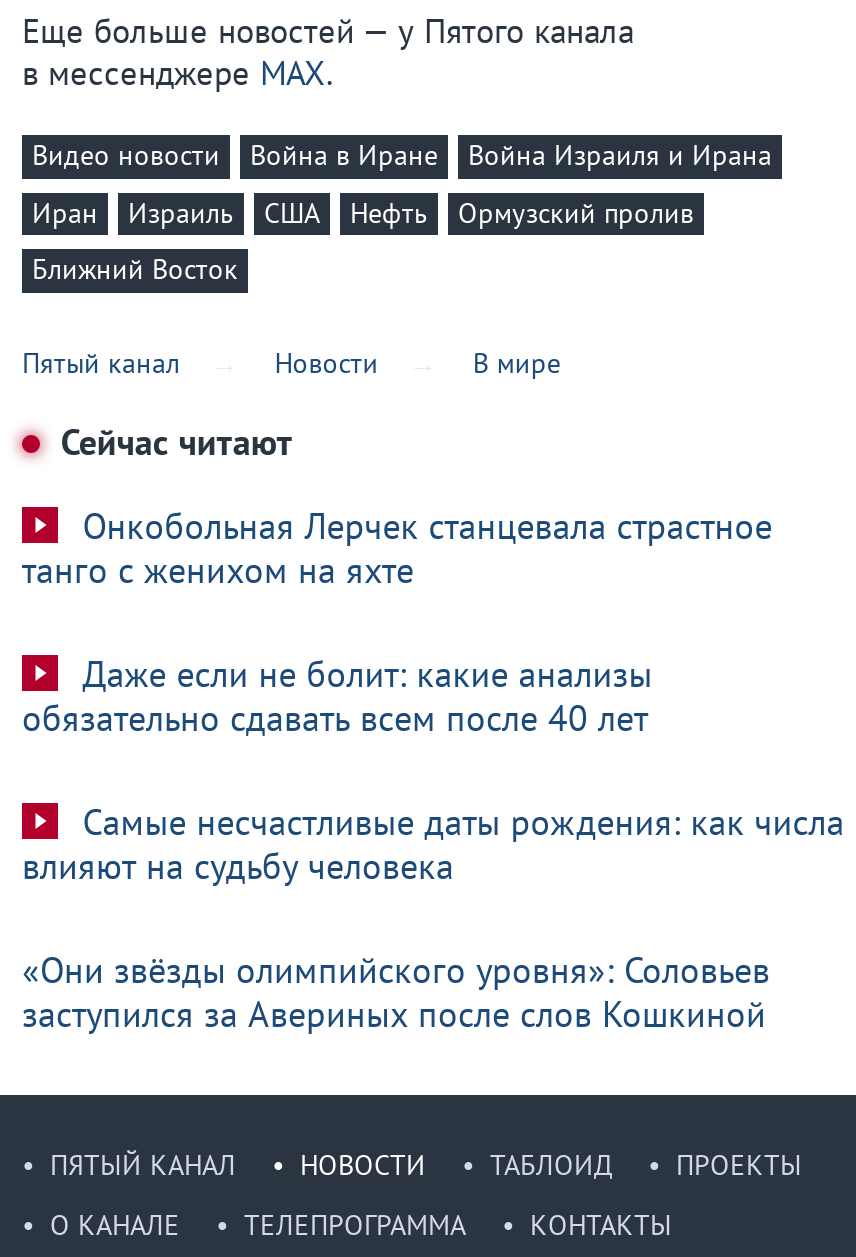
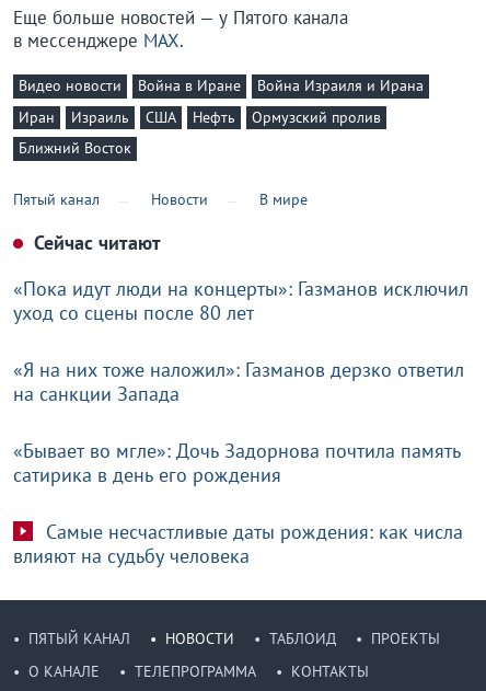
[22,503,772,741] Онкобольная Лерчек станцевала страстное | танго с женихом на яхте | Даже если не болит: какие анализы | обязательно сдавать всем после 40 лет -> [13,276,468,487] «Пока идут люди на концерты»: Газманов исключил | уход со сцены после 80 лет | «Я на них тоже наложил»: Газманов дерзко ответил | на санкции Запада | «Бывает во мгле»: Дочь Задорнова почтила память | сатирика в день его рождения
moved [22,799,844,889] -> [13,519,463,568]: Самые несчастливые даты рождения: как числа | влияют на судьбу человека
[22,947,770,1037] «Они звёзды олимпийского уровня»: Соловьев | заступился за Авериных после слов Кошкиной -> none

